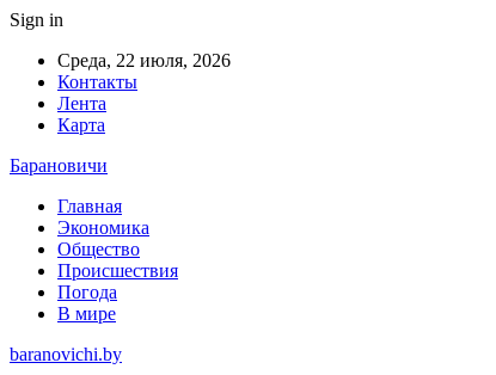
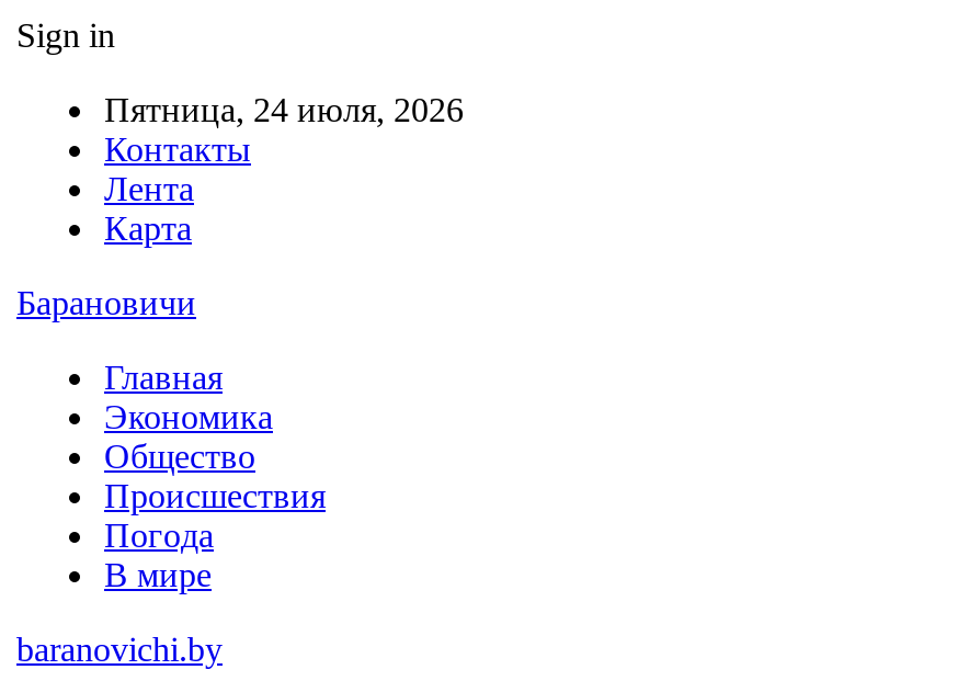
[57,50,231,70] Среда, 22 июля, 2026 -> [104,91,464,128] Пятница, 24 июля, 2026

